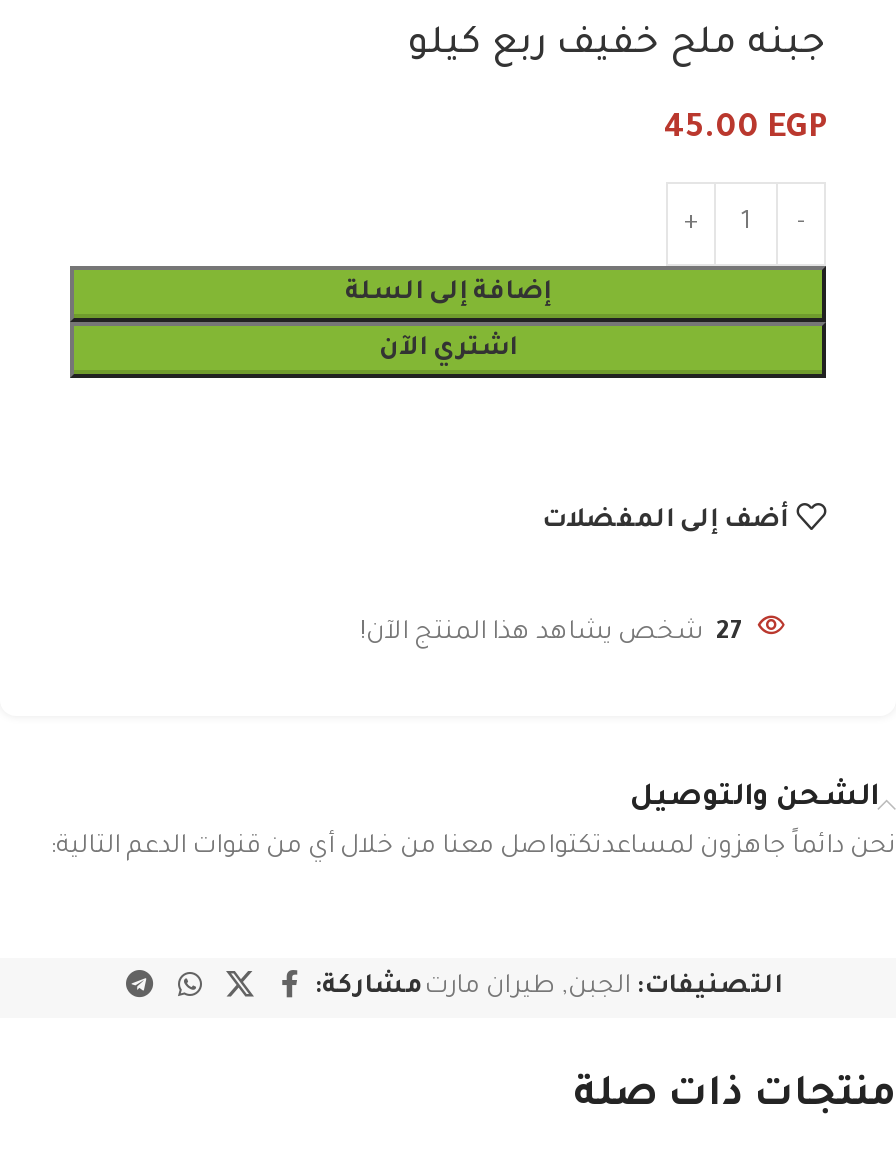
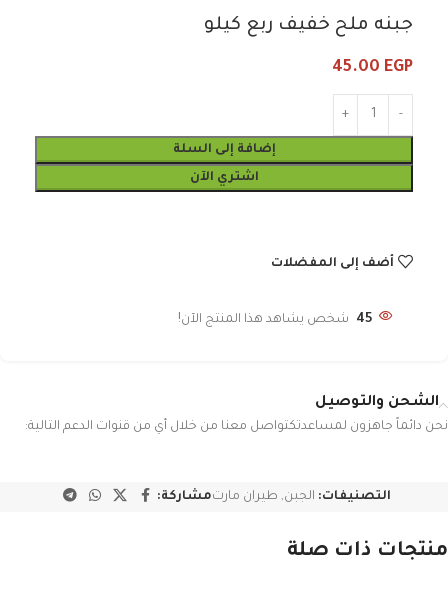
[360,620,744,648] 27 شخص يشاهد هذا المنتج الآن! -> [178,313,372,327] 45 شخص يشاهد هذا المنتج الآن!

